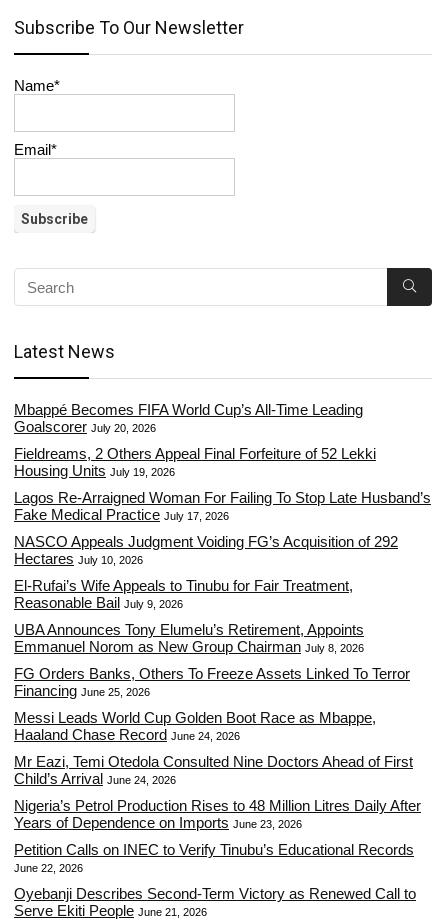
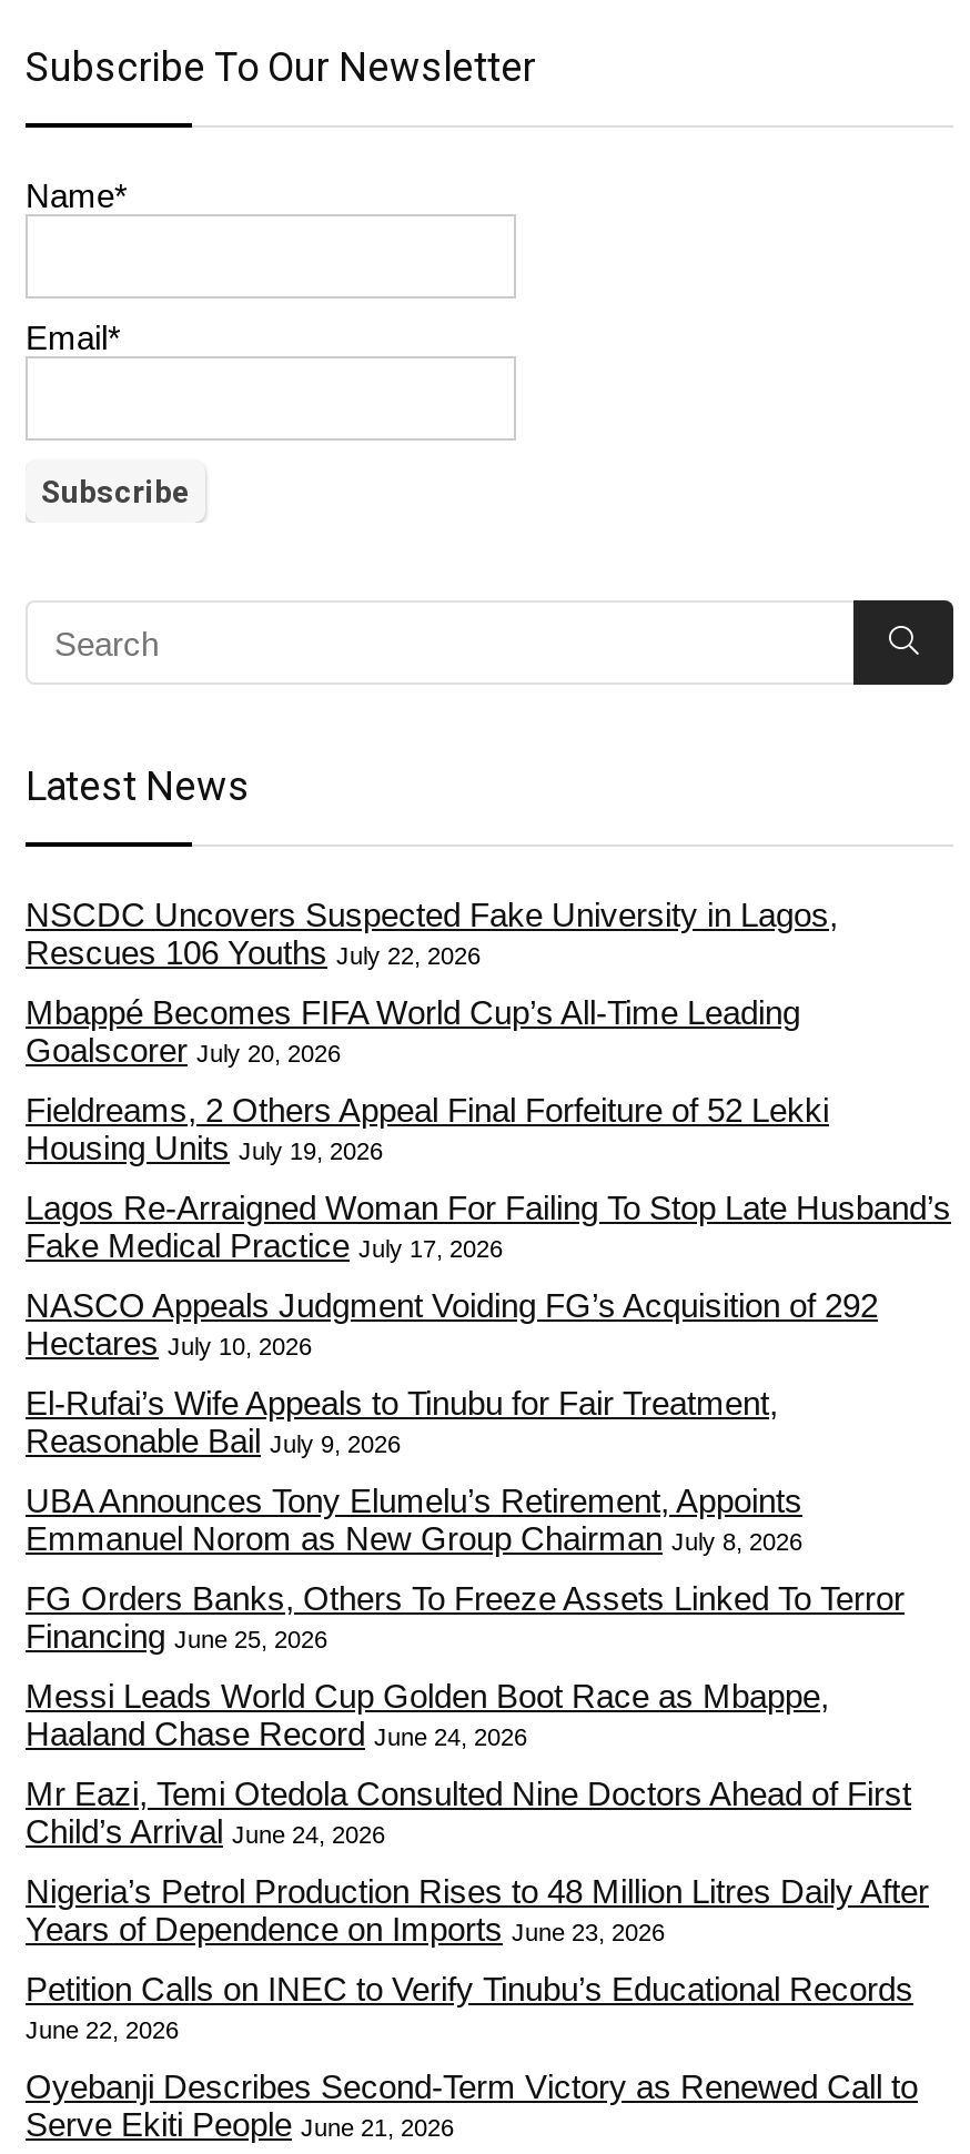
none -> [26,896,838,971] NSCDC Uncovers Suspected Fake University in Lagos, | Rescues 106 Youths July 22, 2026

